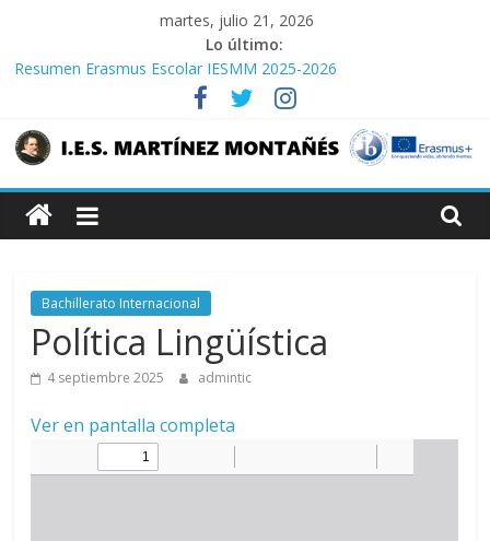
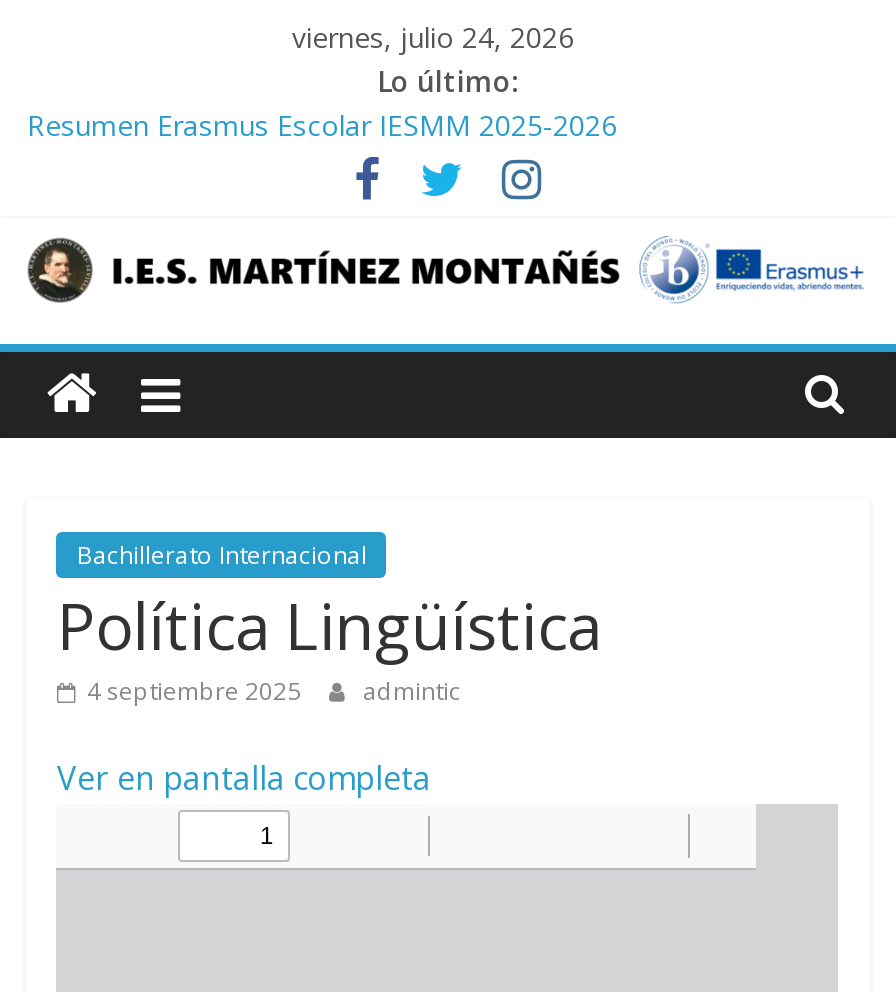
[160,10,314,31] martes, julio 21, 2026 -> [292,18,574,56] viernes, julio 24, 2026

